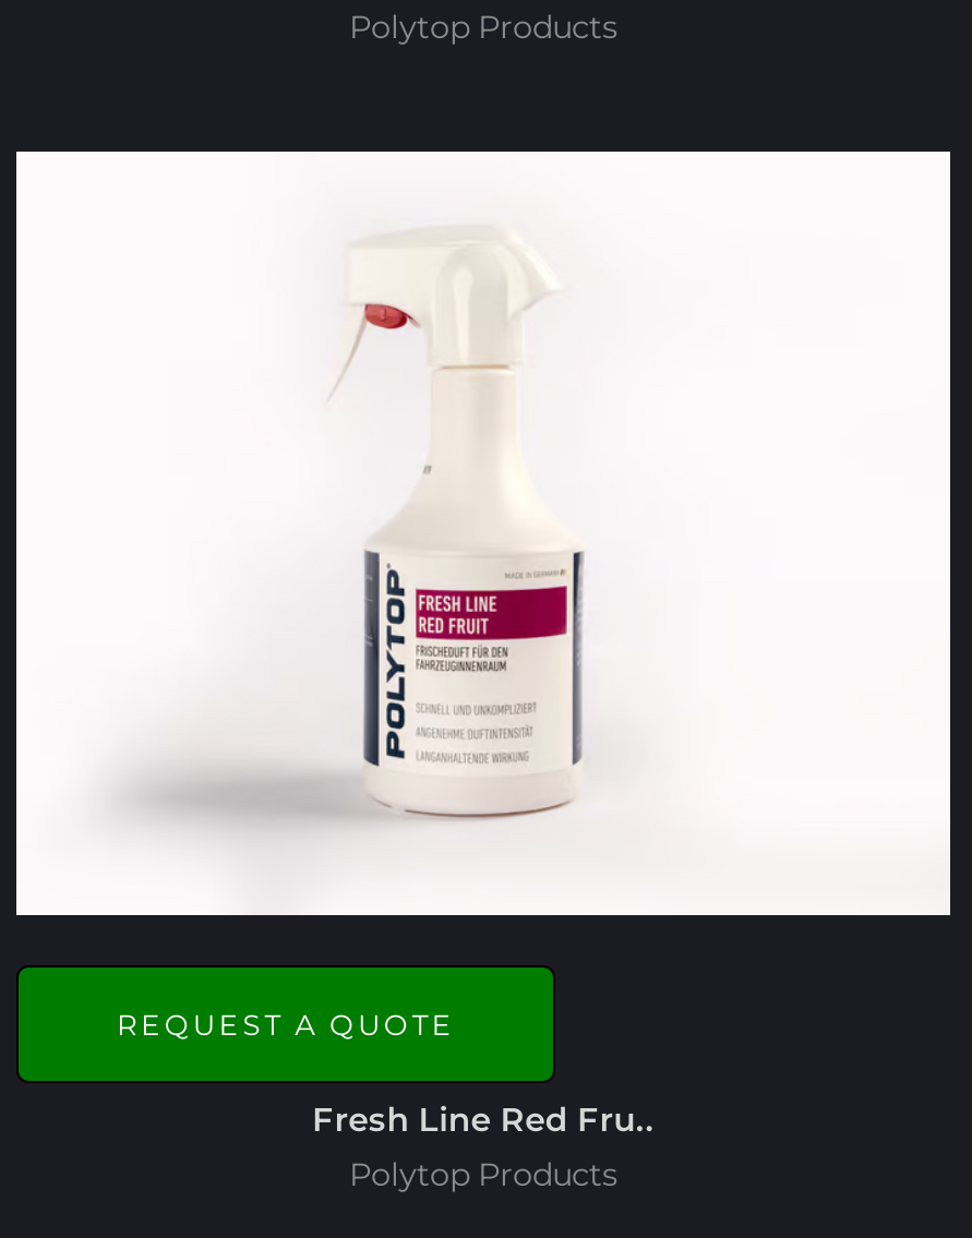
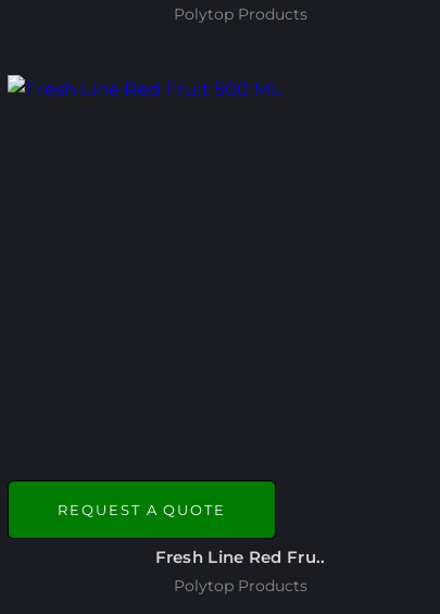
[14,148,952,918] [image] -> none

